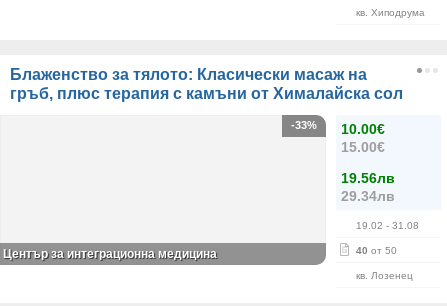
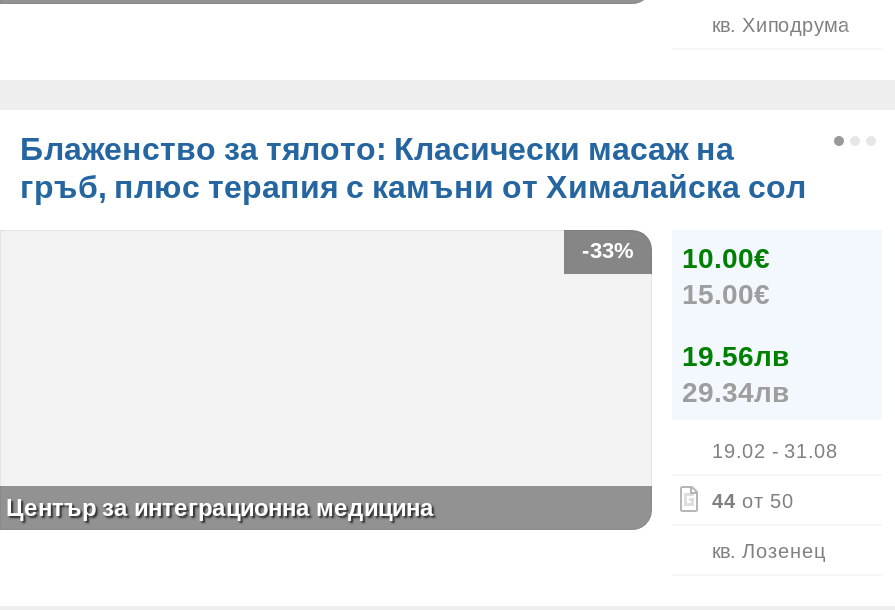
[356,245,397,256] 40 от 50 -> [712,490,794,512] 44 от 50

